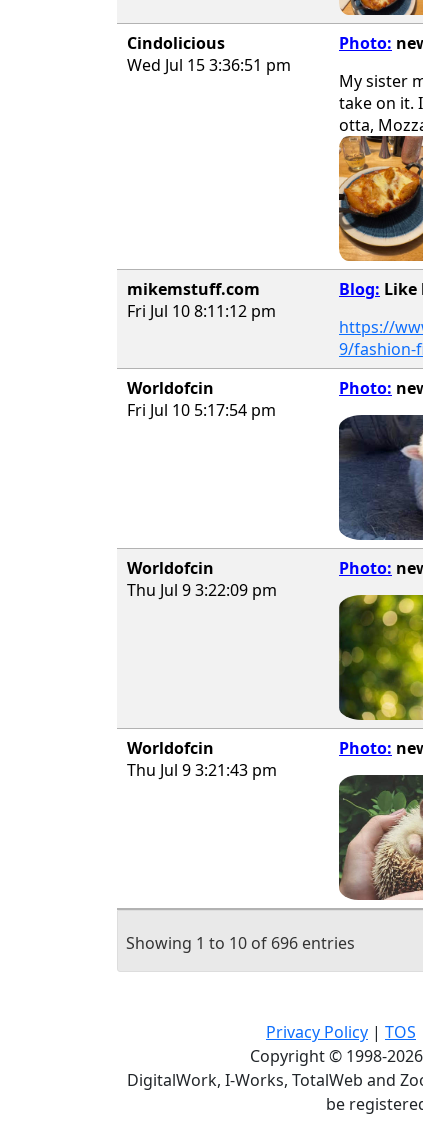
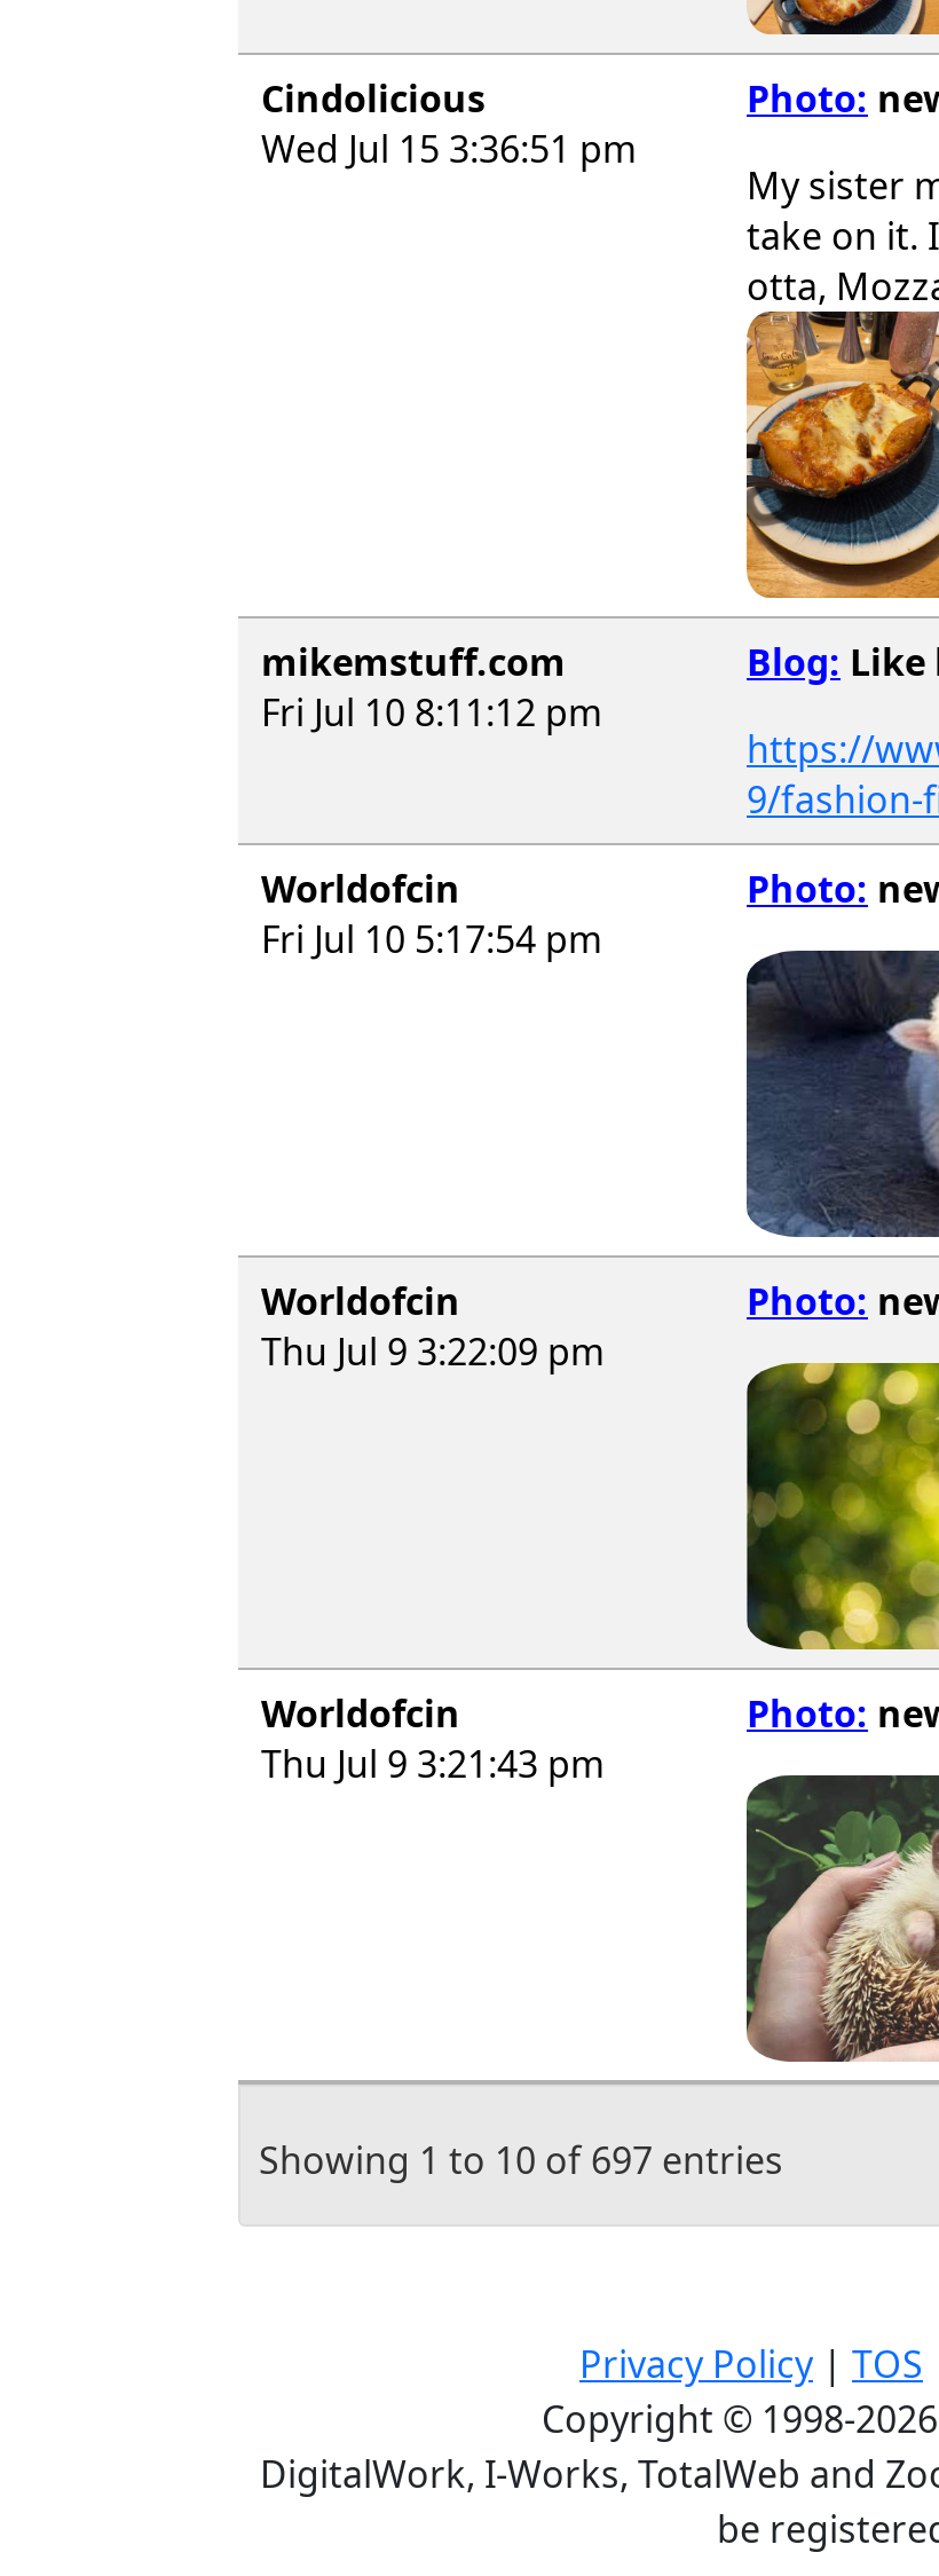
[126,932,355,954] Showing 1 to 10 of 696 entries -> [259,2135,783,2186] Showing 1 to 10 of 697 entries

